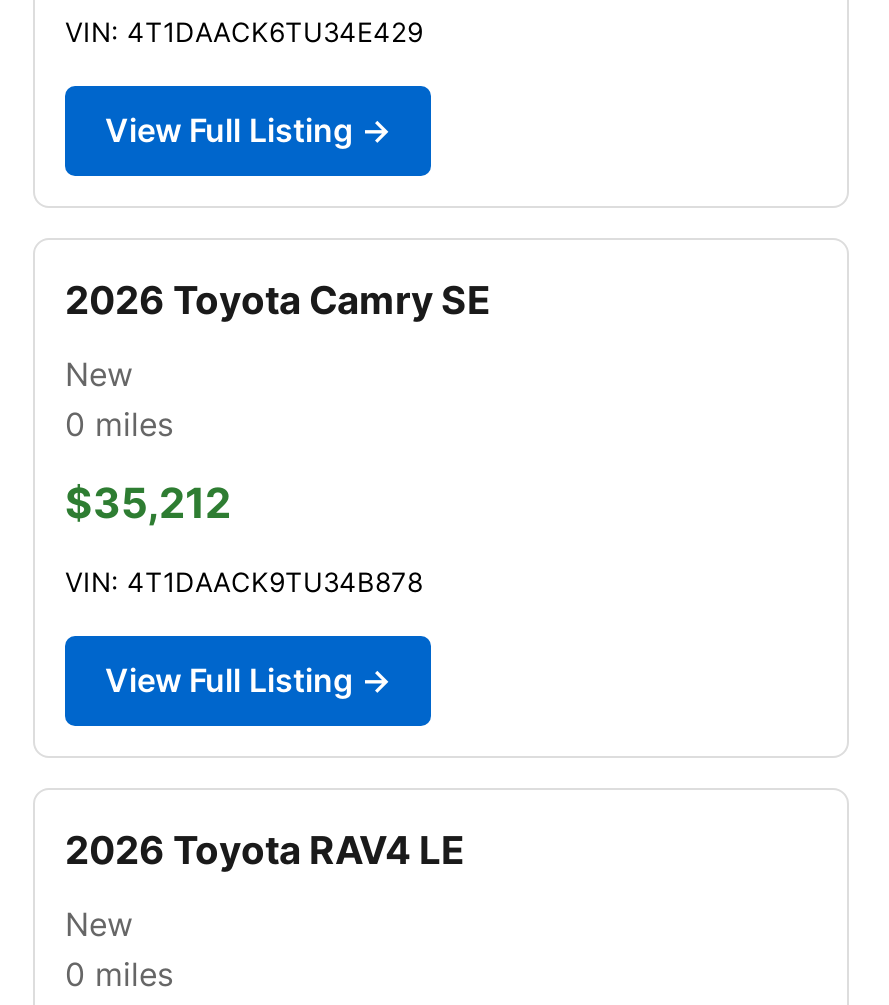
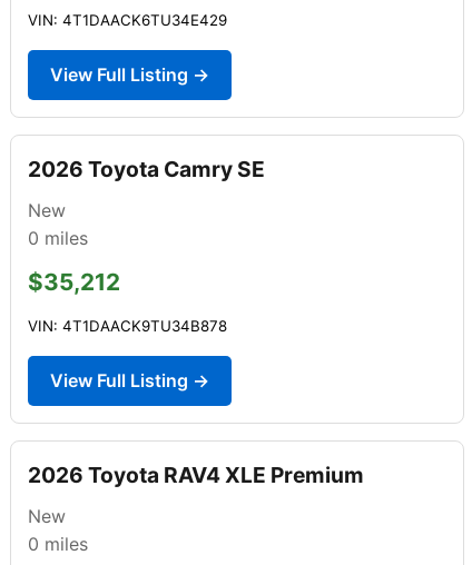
[65,826,465,874] 2026 Toyota RAV4 LE -> [28,461,364,488] 2026 Toyota RAV4 XLE Premium

